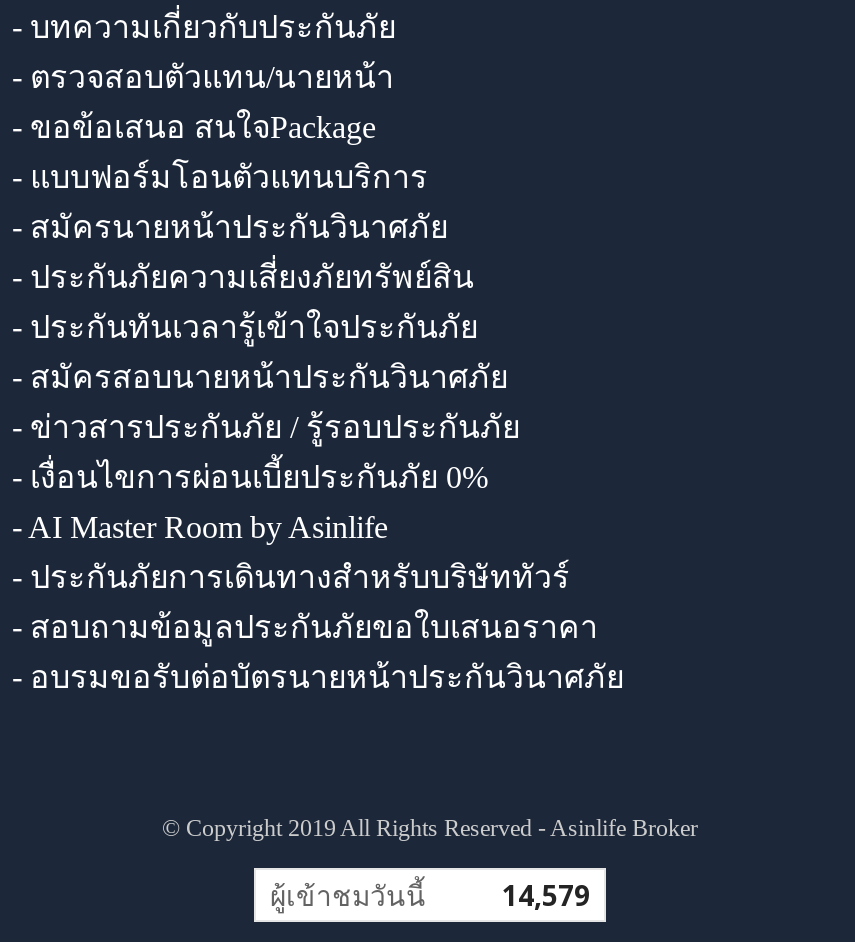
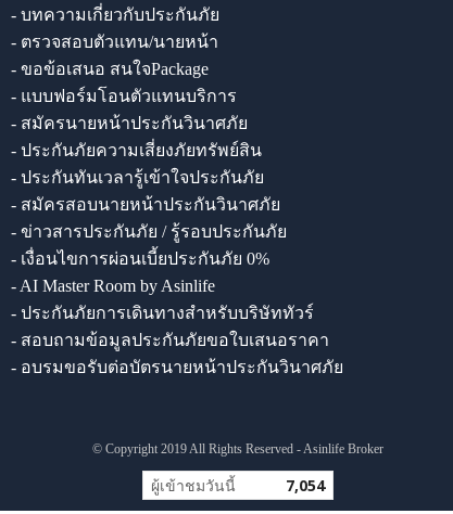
[502,876,590,914] 14,579 -> [286,475,325,495] 7,054

